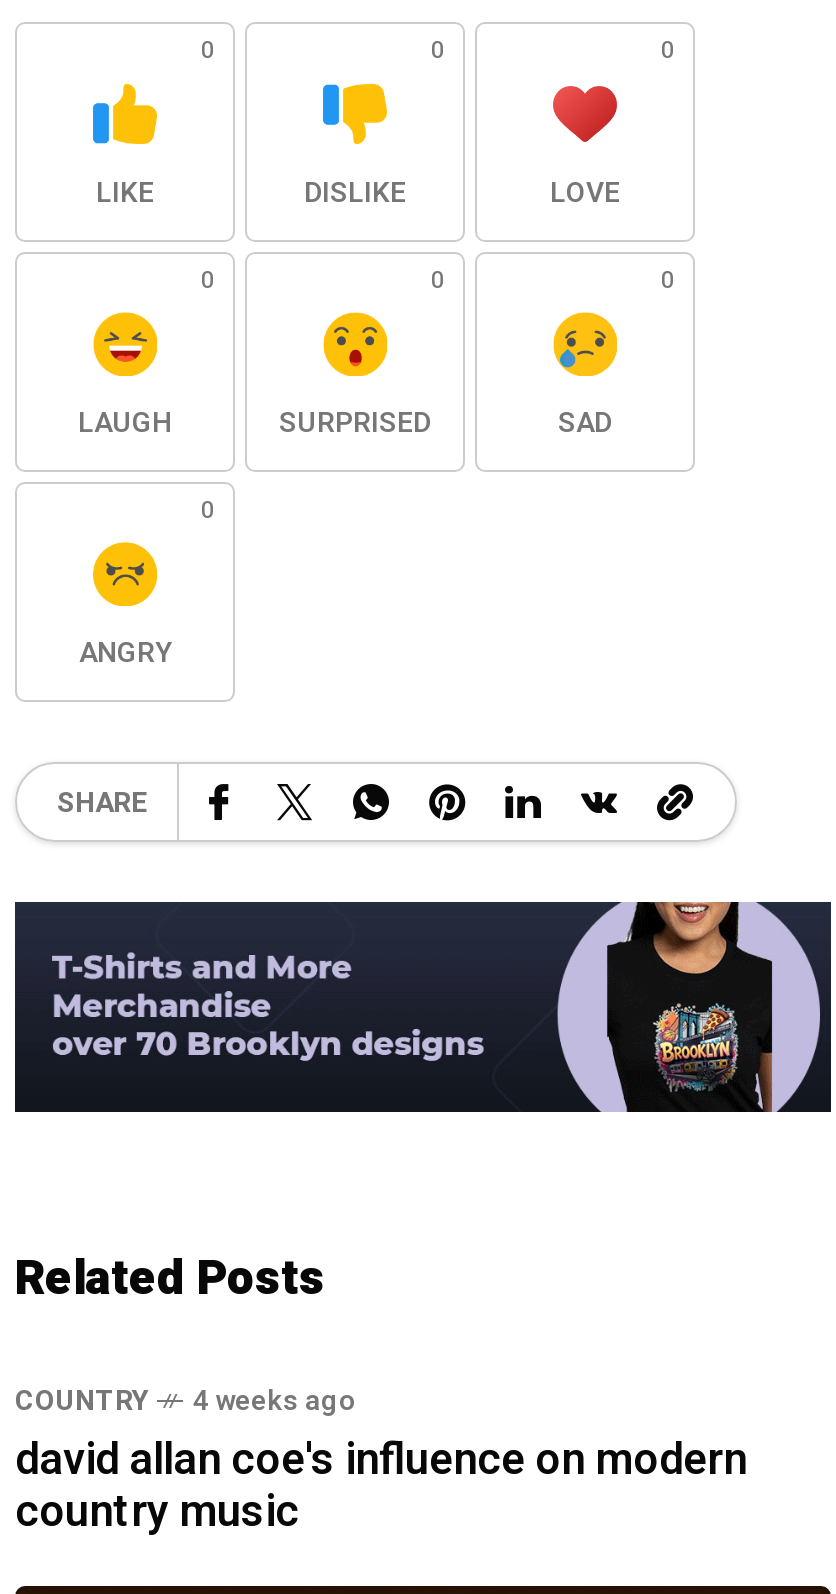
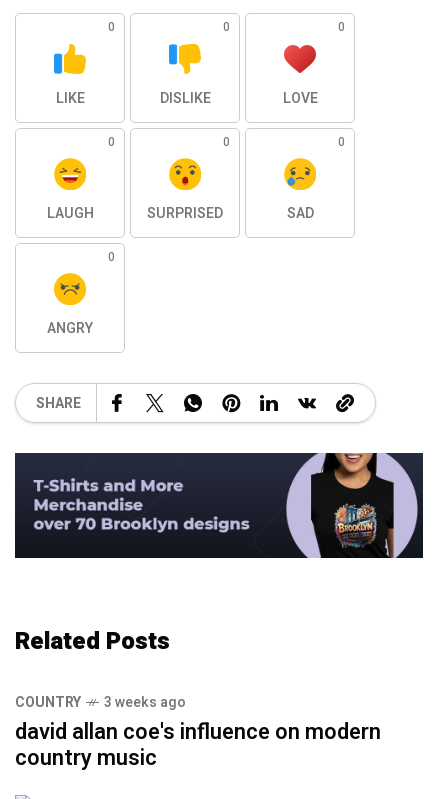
[15,1380,357,1422] COUNTRY 4 weeks ago -> [15,692,186,713] COUNTRY 3 weeks ago

